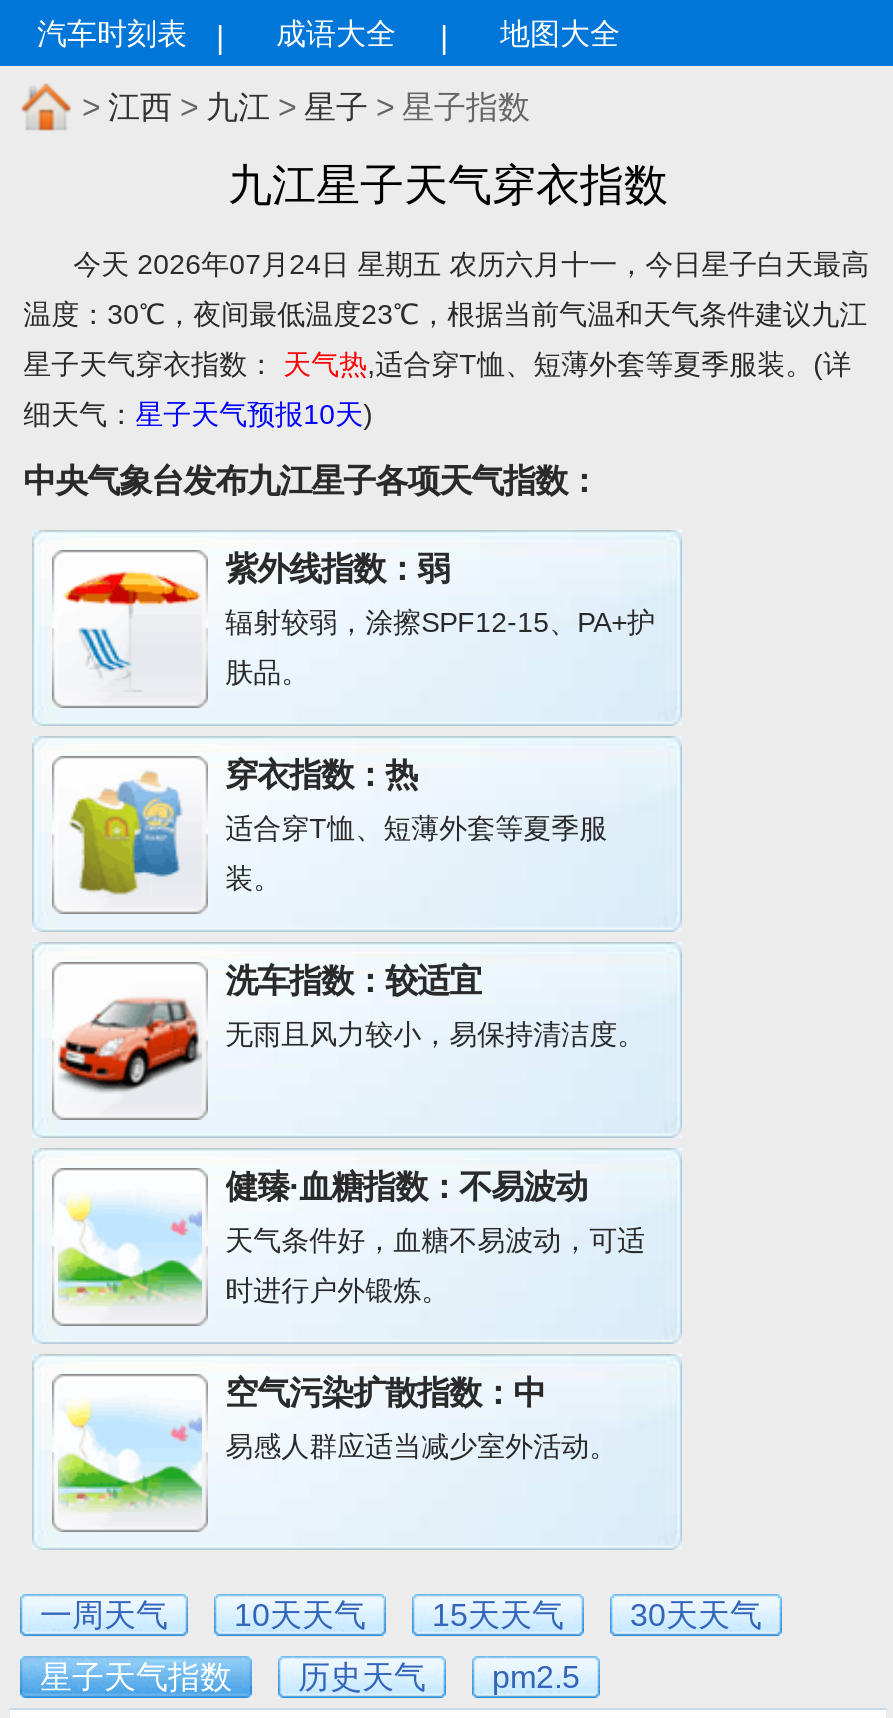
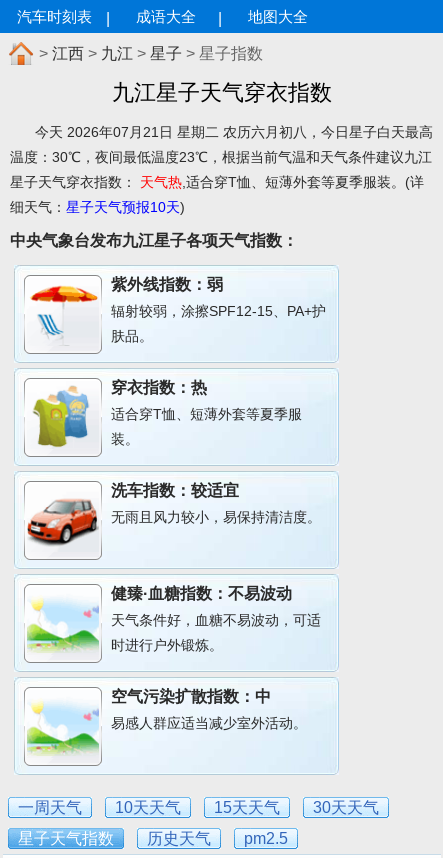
[73,248,869,280] 今天 2026年07月24日 星期五 农历六月十一，今日星子白天最高 -> [35,124,433,140] 今天 2026年07月21日 星期二 农历六月初八，今日星子白天最高

